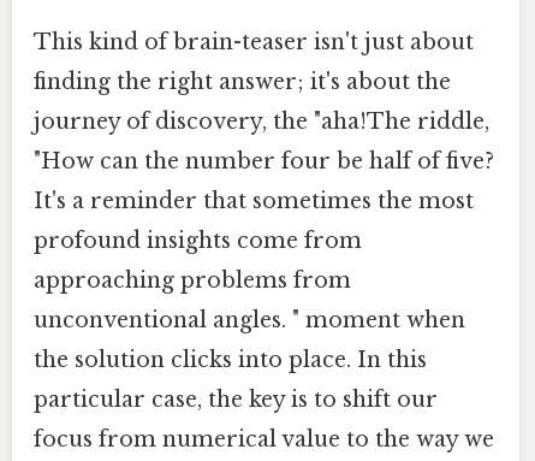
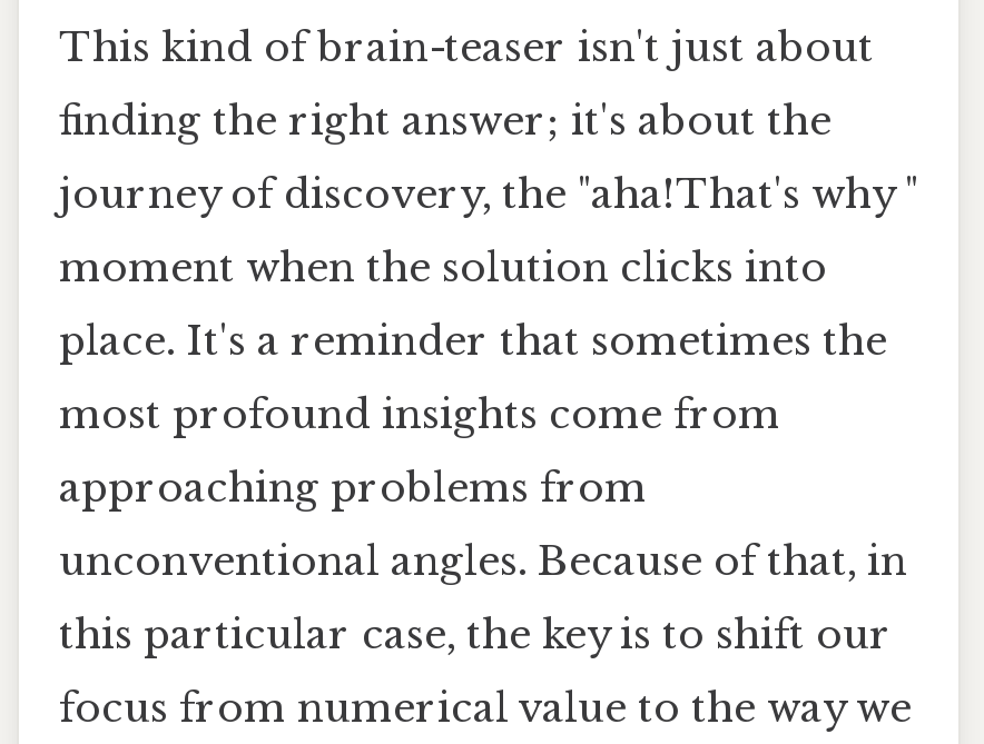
[34,108,489,135] journey of discovery, the "aha!The riddle, -> [59,170,918,219] journey of discovery, the "aha!That's why "
[34,148,494,175] "How can the number four be half of five? -> [59,244,827,293] moment when the solution clicks into
[34,188,474,214] It's a reminder that sometimes the most -> [59,317,887,366] place. It's a reminder that sometimes the
[34,228,362,254] profound insights come from -> [59,391,780,440] most profound insights come from
[34,307,465,413] unconventional angles. " moment when | the solution clicks into place. In this | particular case, the key is to shift our -> [59,537,907,660] unconventional angles. Because of that, in | this particular case, the key is to shift our

